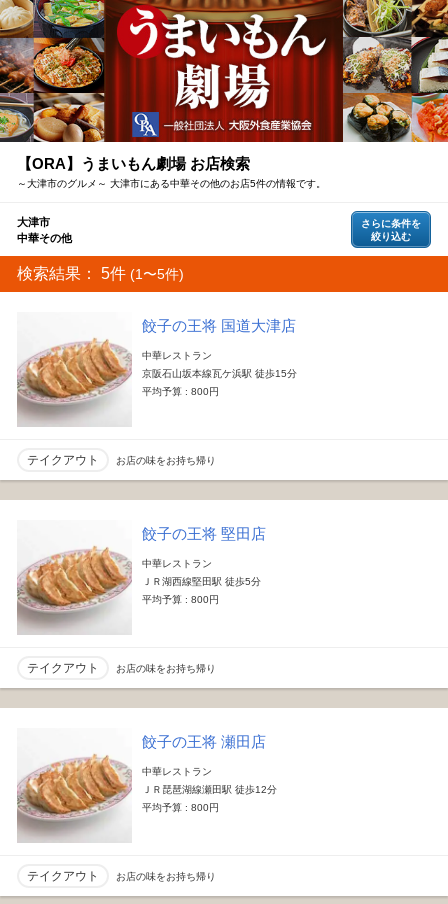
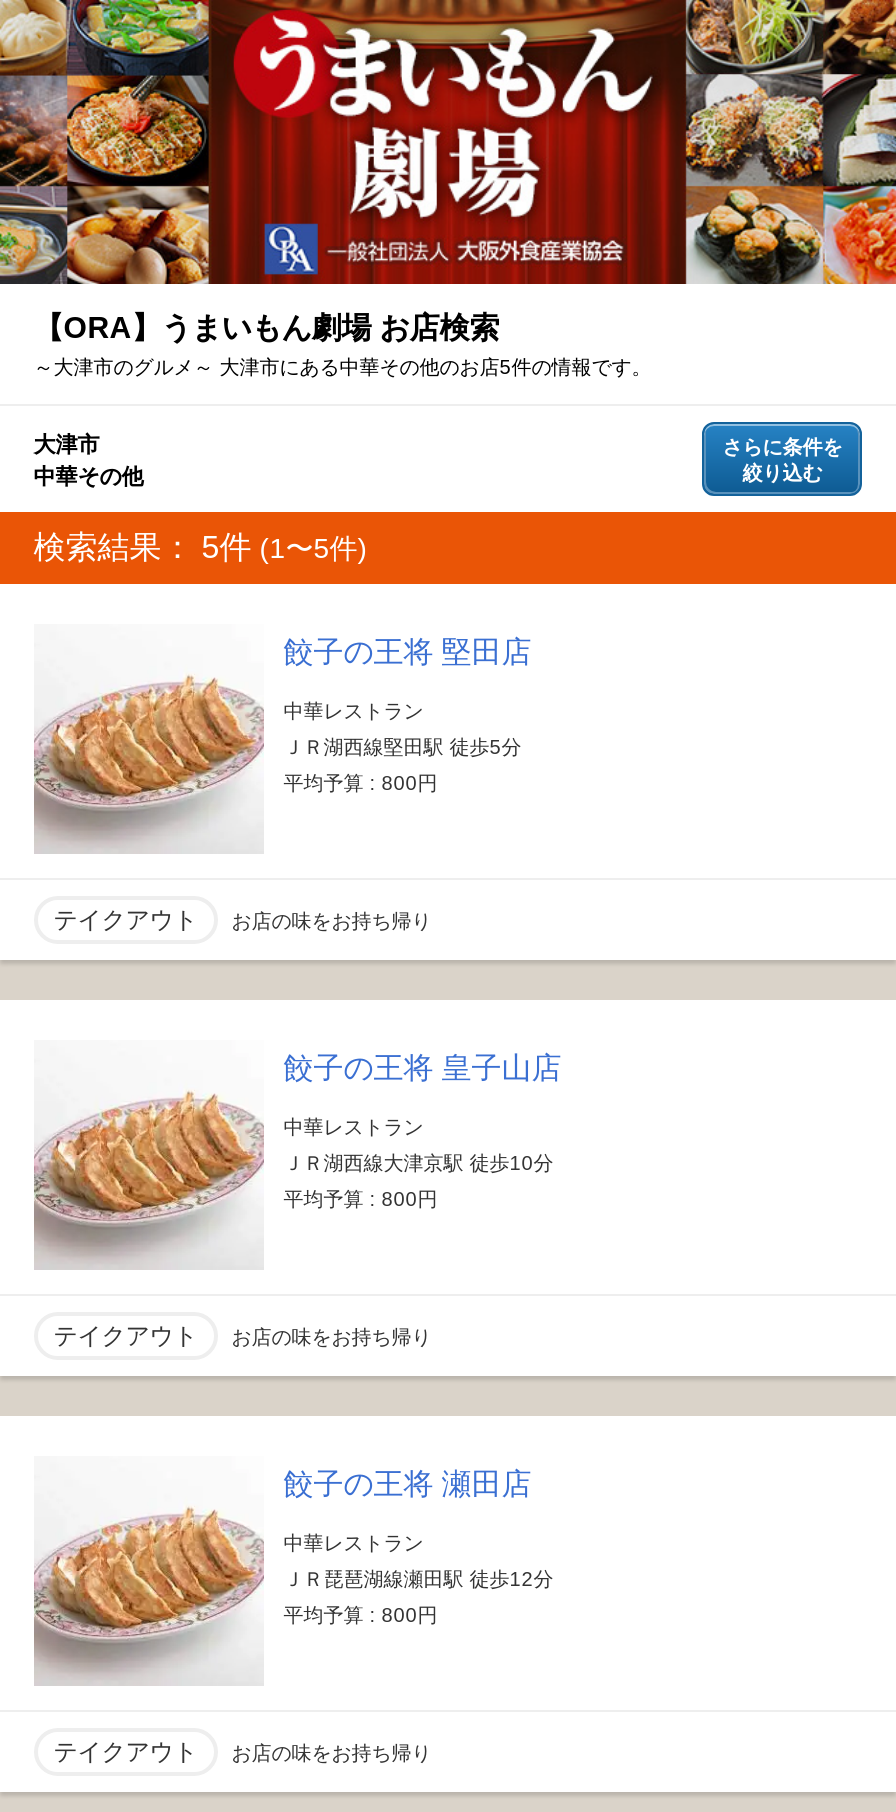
[142,317,296,334] 餃子の王将 国道大津店 -> none
[142,368,297,379] 京阪石山坂本線瓦ケ浜駅 徒歩15分 -> none
none -> [284,1050,562,1084] 餃子の王将 皇子山店
moved [142,525,266,542] -> [284,634,532,668]: 餃子の王将 堅田店
none -> [284,1152,554,1174] ＪＲ湖西線大津京駅 徒歩10分
moved [142,576,261,587] -> [284,736,522,758]: ＪＲ湖西線堅田駅 徒歩5分

